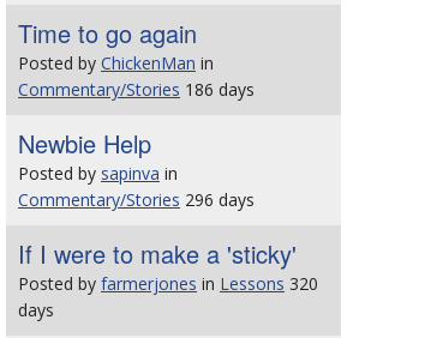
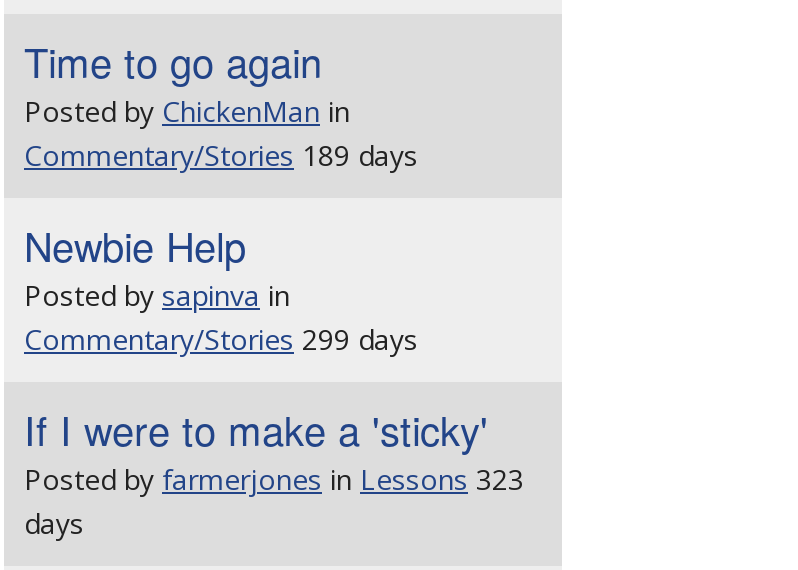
[18,78,255,101] Commentary/Stories 186 days -> [24,136,418,174] Commentary/Stories 189 days
[18,188,255,211] Commentary/Stories 296 days -> [24,320,418,358] Commentary/Stories 299 days
[18,272,318,295] Posted by farmerjones in Lessons 320 -> [24,460,524,498] Posted by farmerjones in Lessons 323

